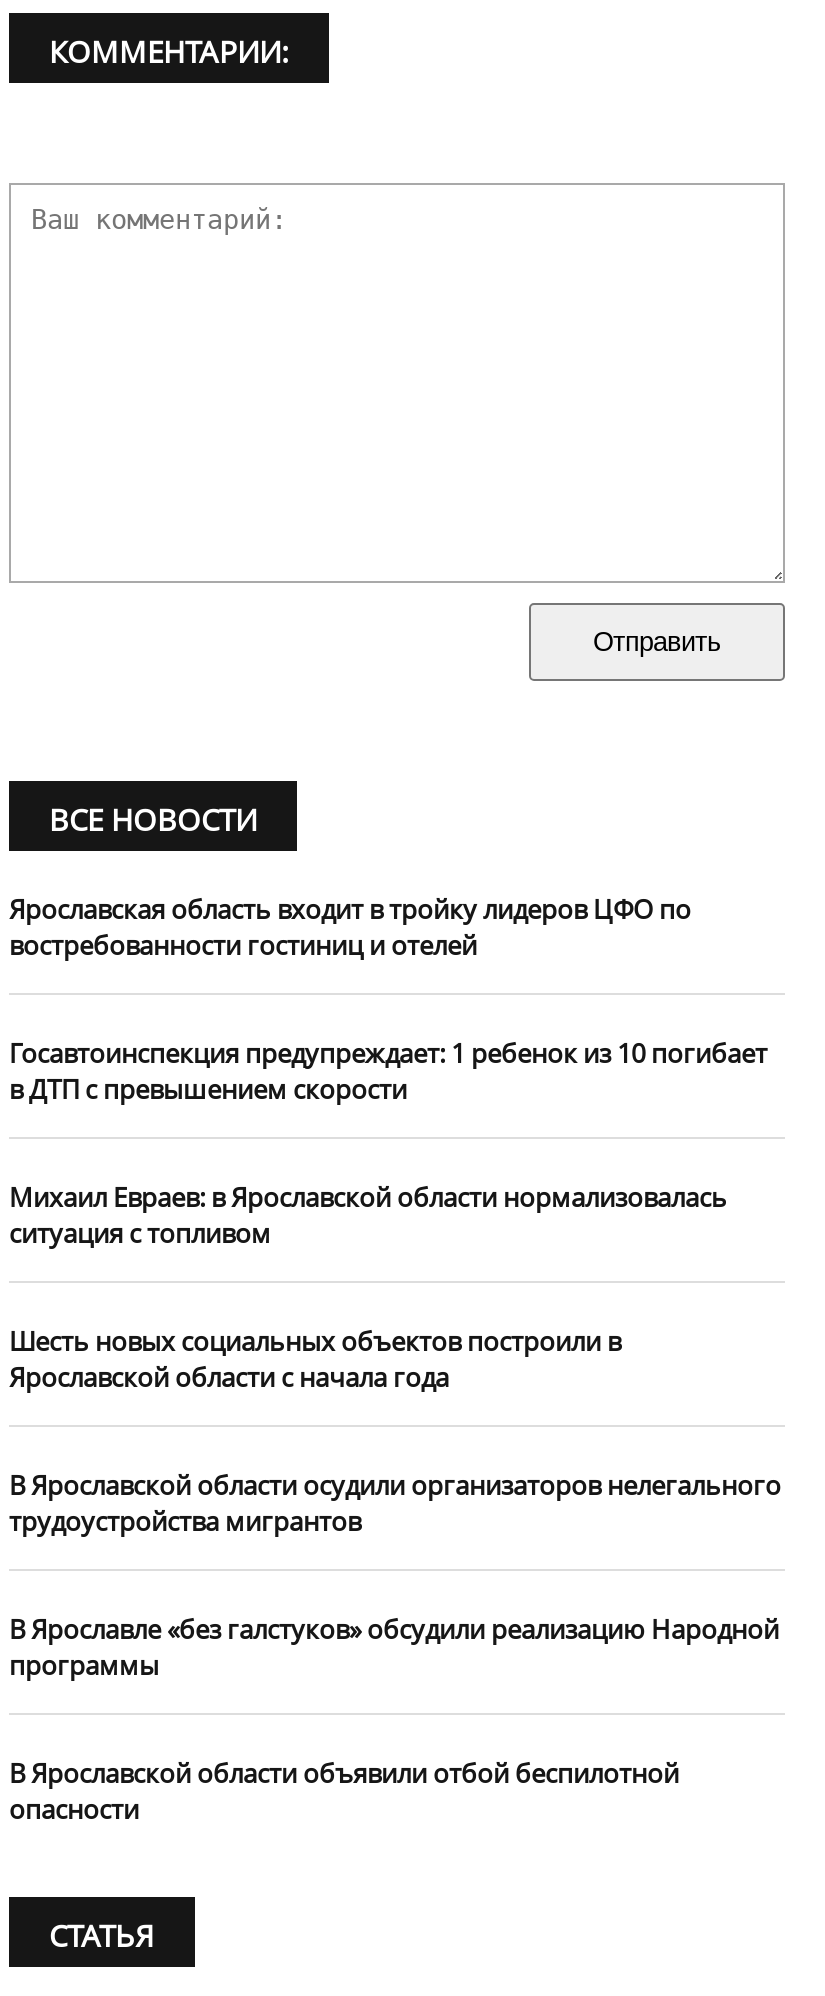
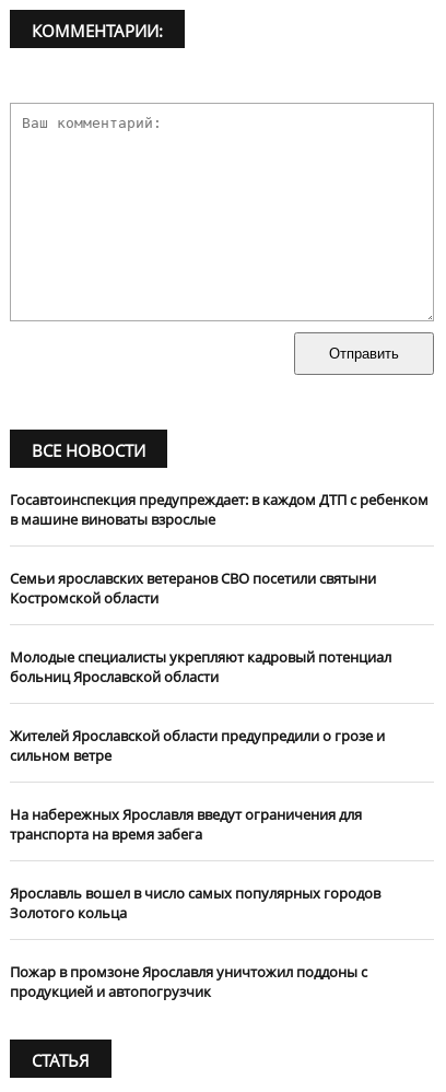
[9,891,691,963] Ярославская область входит в тройку лидеров ЦФО по | востребованности гостиниц и отелей -> [10,490,429,529] Госавтоинспекция предупреждает: в каждом ДТП с ребенком | в машине виноваты взрослые
[9,1035,767,1107] Госавтоинспекция предупреждает: 1 ребенок из 10 погибает | в ДТП с превышением скорости -> [10,568,376,608] Семьи ярославских ветеранов СВО посетили святыни | Костромской области
[9,1179,727,1251] Михаил Евраев: в Ярославской области нормализовалась | ситуация с топливом -> [10,647,391,686] Молодые специалисты укрепляют кадровый потенциал | больниц Ярославской области
[9,1323,621,1395] Шесть новых социальных объектов построили в | Ярославской области с начала года -> [10,726,385,765] Жителей Ярославской области предупредили о грозе и | сильном ветре
[9,1467,781,1539] В Ярославской области осудили организаторов нелегального | трудоустройства мигрантов -> [10,805,362,844] На набережных Ярославля введут ограничения для | транспорта на время забега
[9,1611,779,1683] В Ярославле «без галстуков» обсудили реализацию Народной | программы -> [10,883,380,923] Ярославль вошел в число самых популярных городов | Золотого кольца
[9,1755,679,1827] В Ярославской области объявили отбой беспилотной | опасности -> [10,962,367,1001] Пожар в промзоне Ярославля уничтожил поддоны с | продукцией и автопогрузчик

